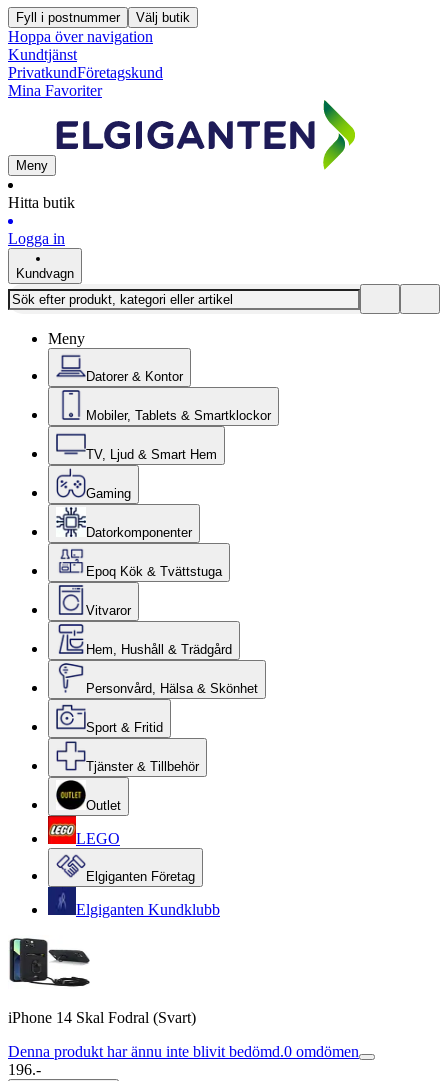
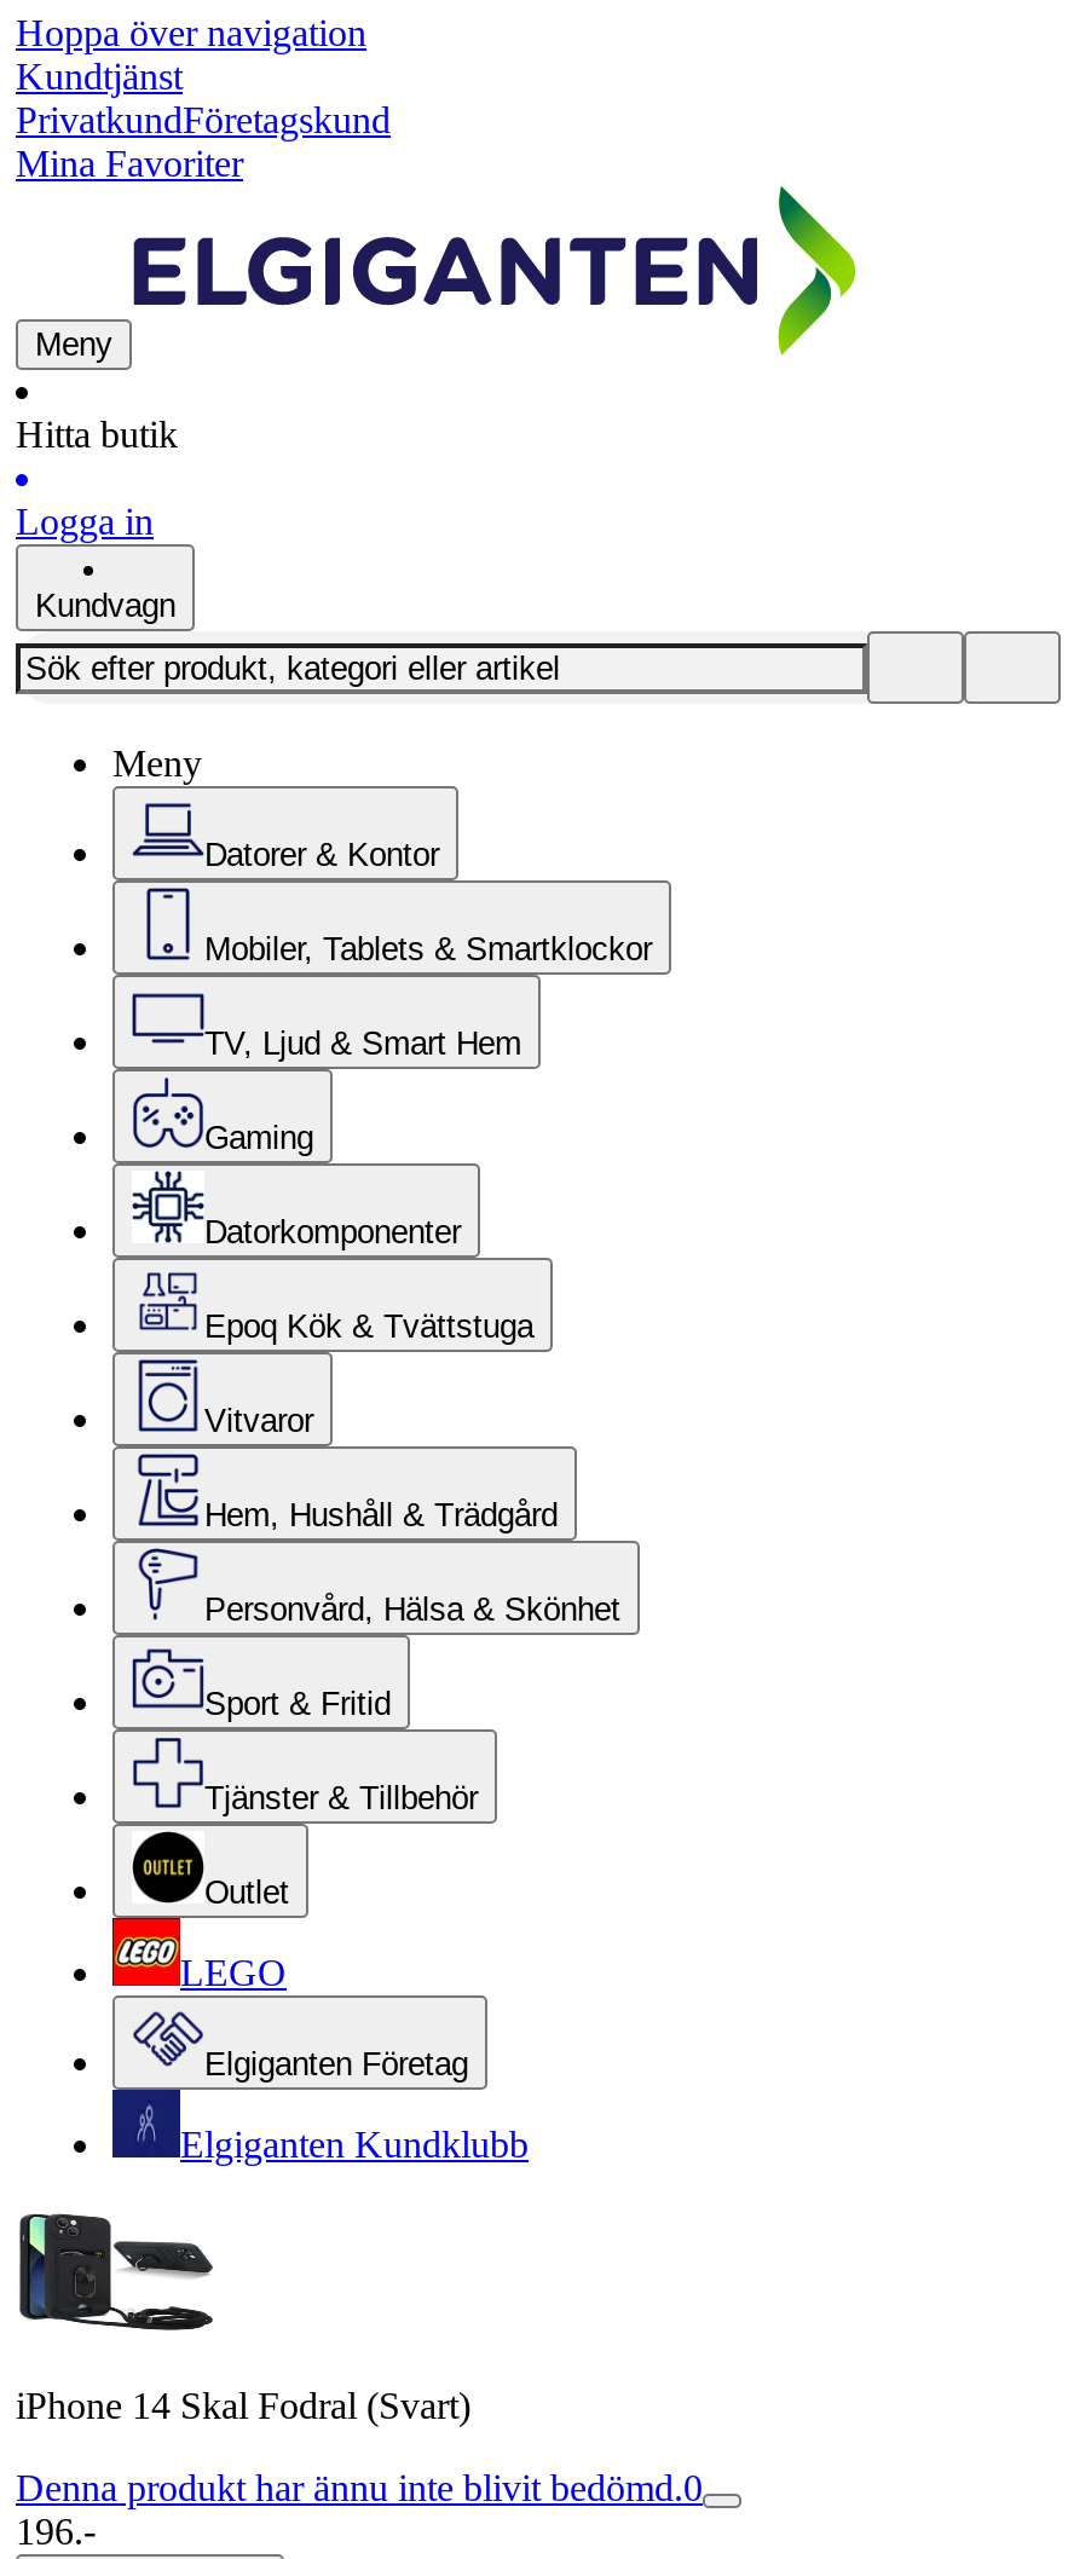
[16,10,190,25] Fyll i postnummer | Välj butik -> none
[8,1043,359,1060] Denna produkt har ännu inte blivit bedömd.0 omdömen -> [16,2467,703,2508] Denna produkt har ännu inte blivit bedömd.0

